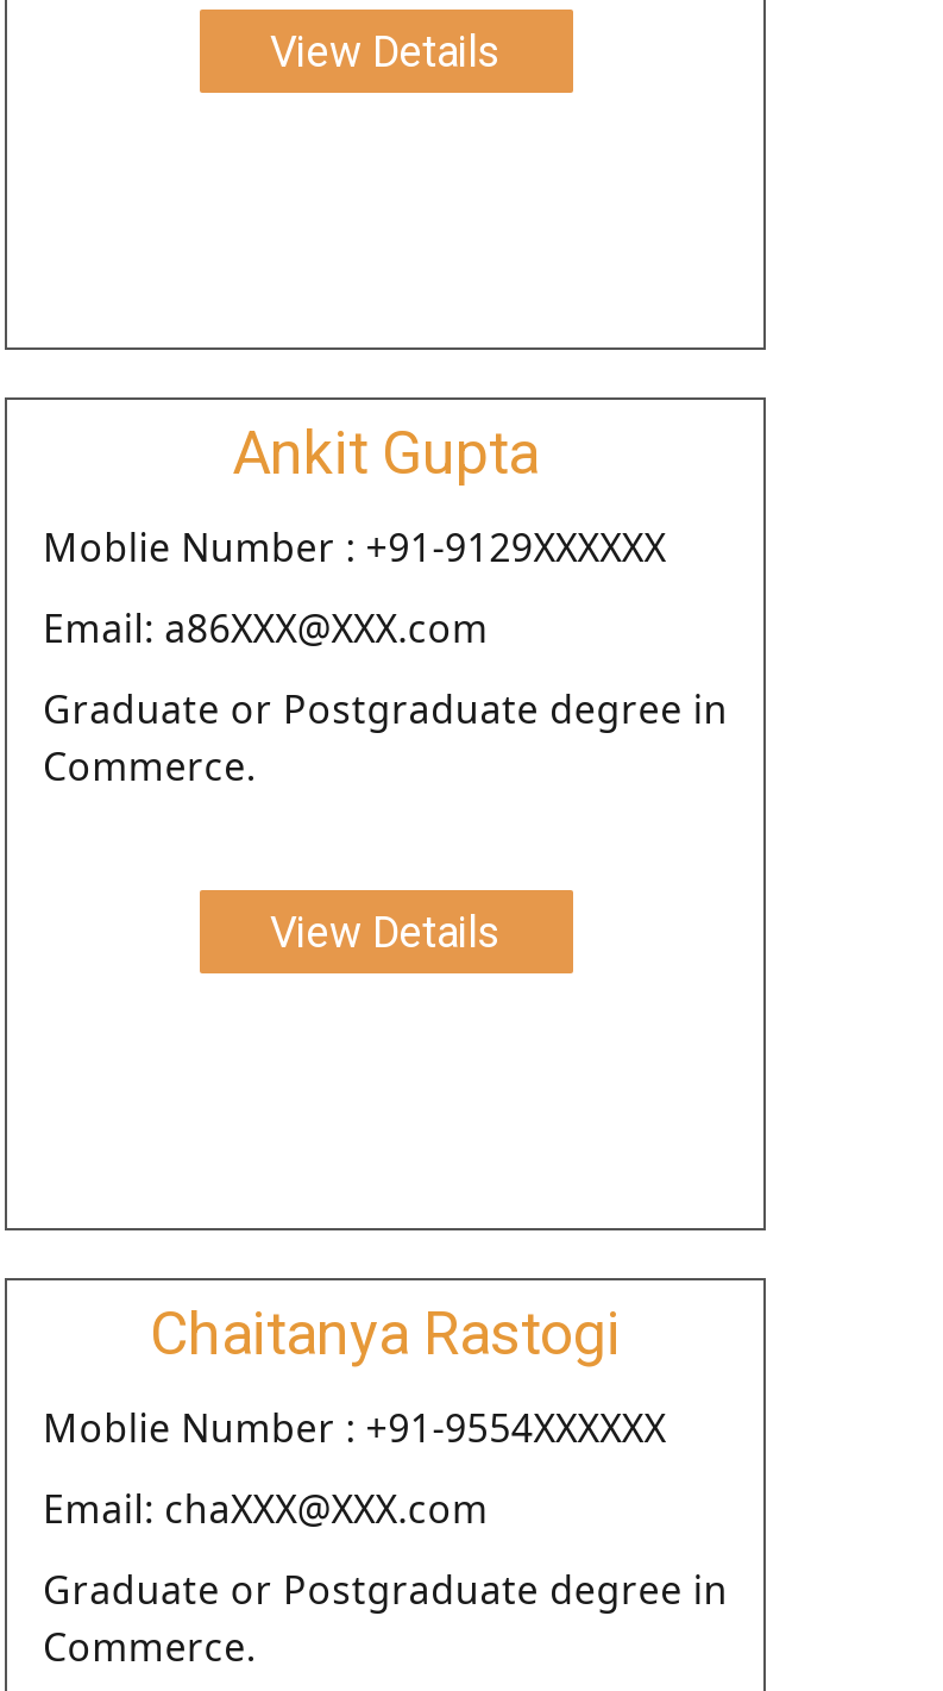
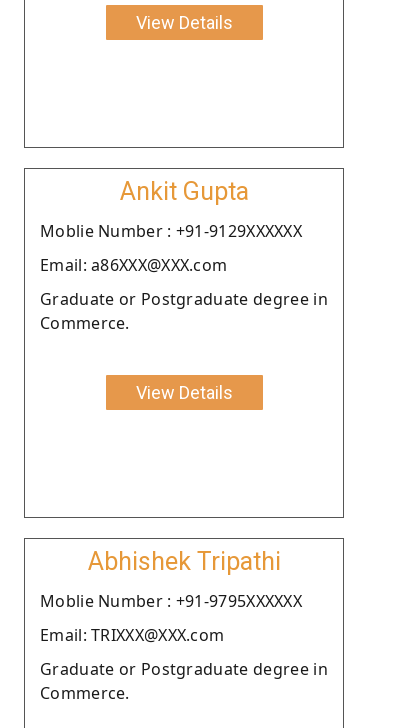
[150,1299,621,1368] Chaitanya Rastogi -> [87,547,280,576] Abhishek Tripathi
[43,1401,666,1454] Moblie Number : +91-9554XXXXXX -> [40,590,302,612] Moblie Number : +91-9795XXXXXX
[43,1482,488,1535] Email: chaXXX@XXX.com -> [40,624,224,646] Email: TRIXXX@XXX.com

